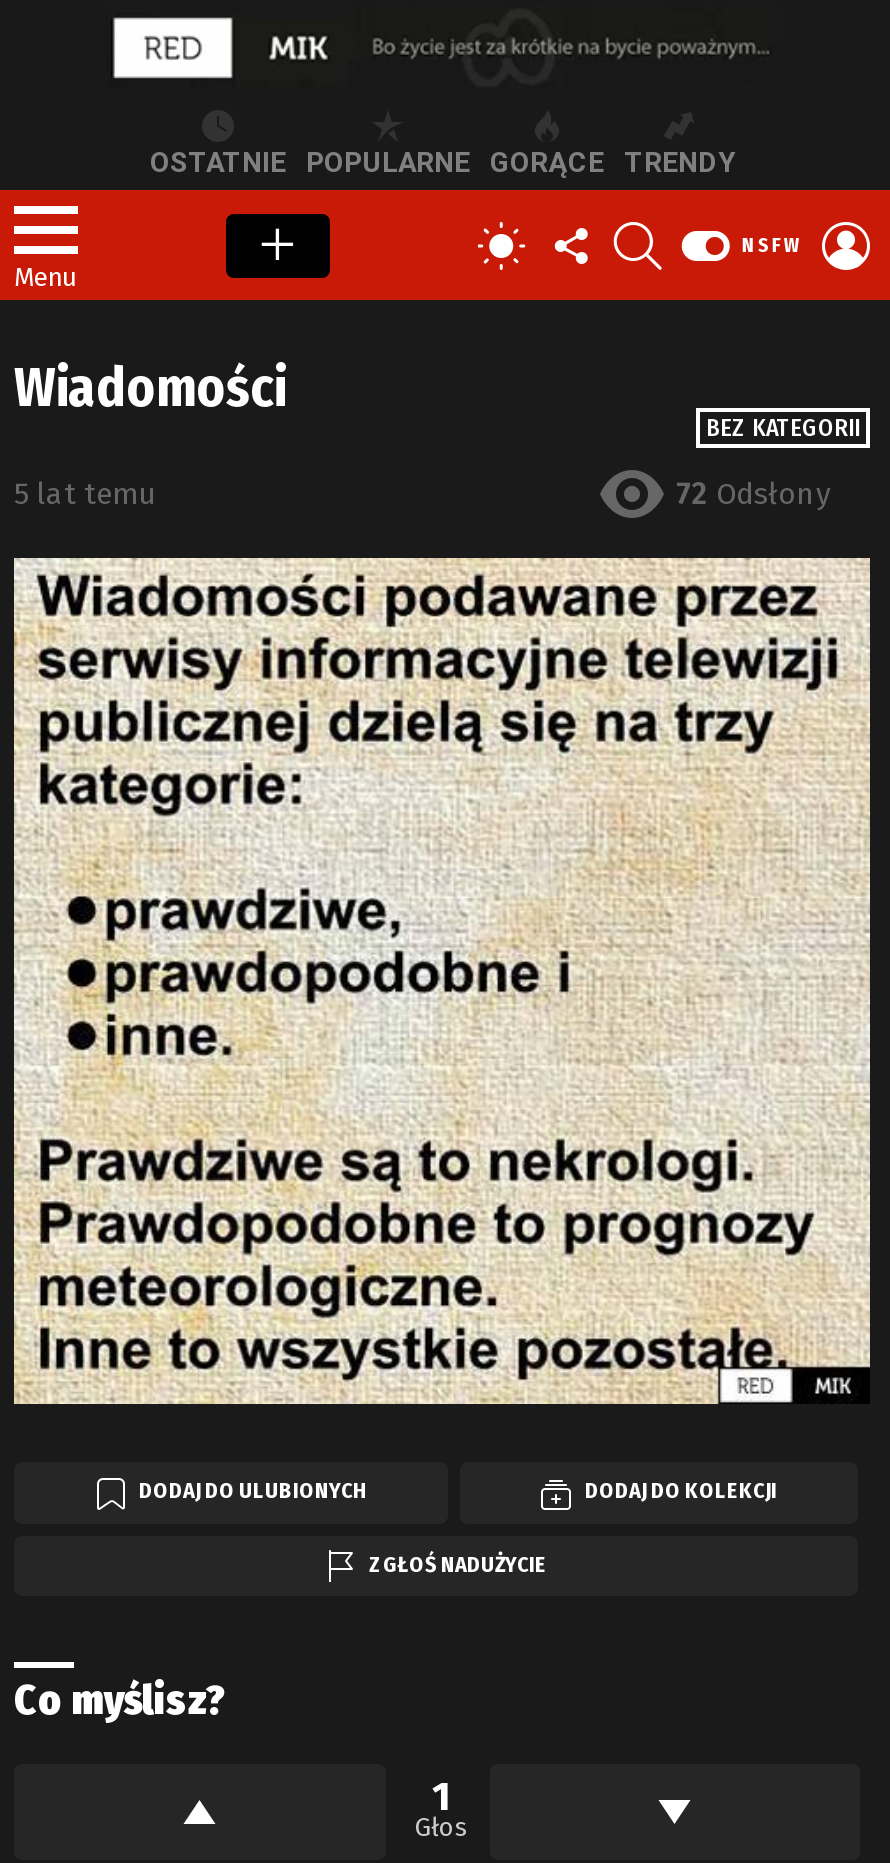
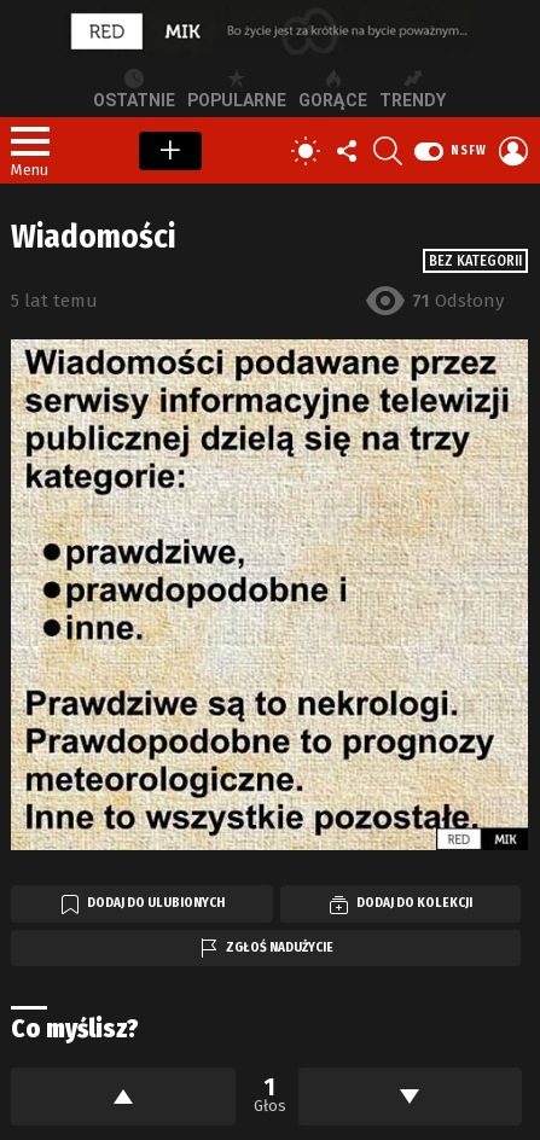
[676,477,830,513] 72 Odsłony -> [412,290,504,312] 71 Odsłony

